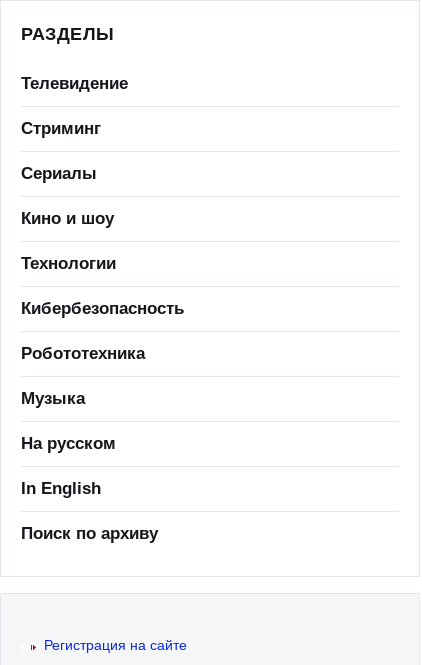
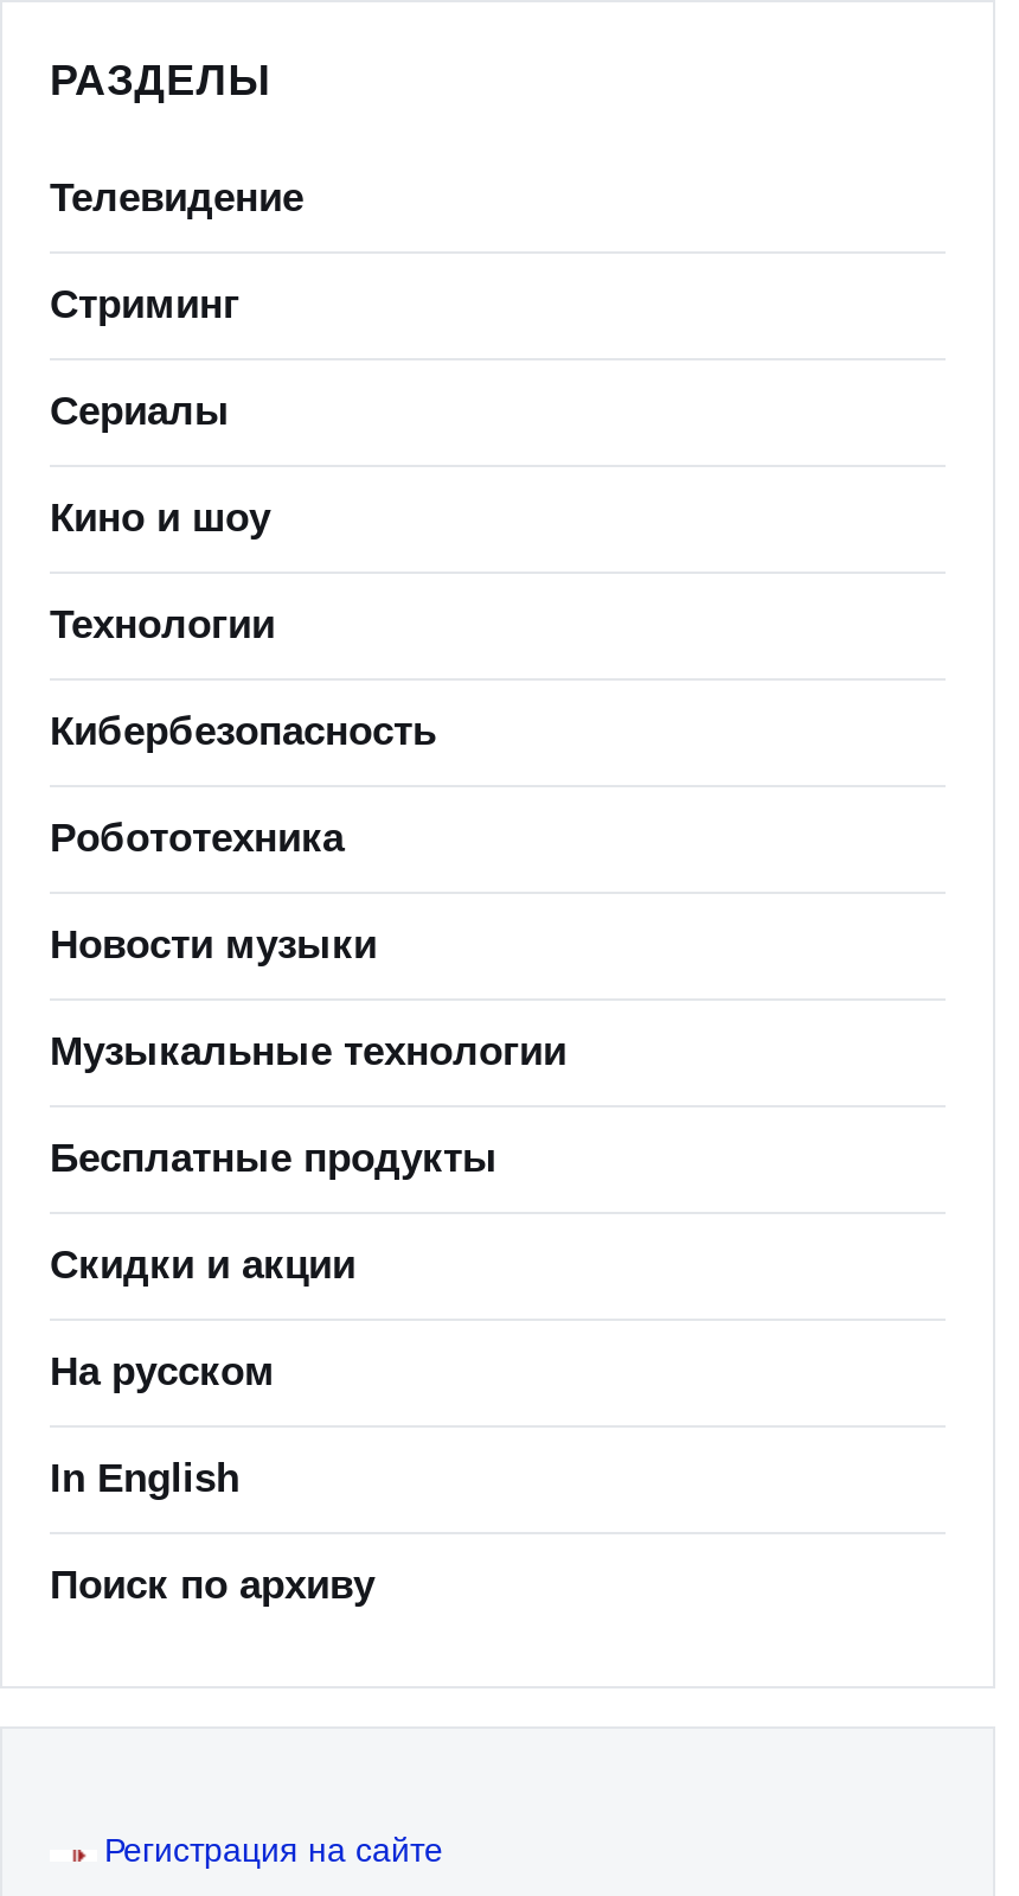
[21,389,85,408] Музыка -> [50,923,566,1288] Новости музыки | Музыкальные технологии | Бесплатные продукты | Скидки и акции

